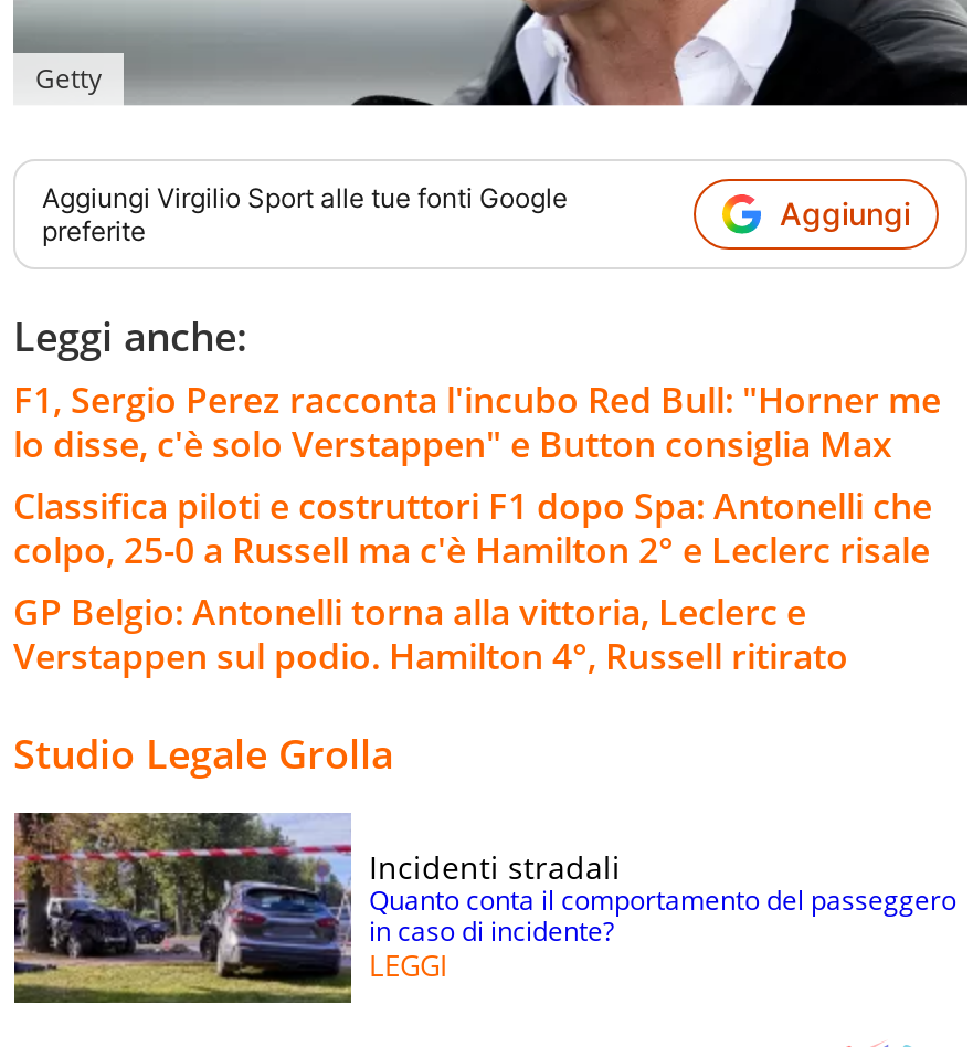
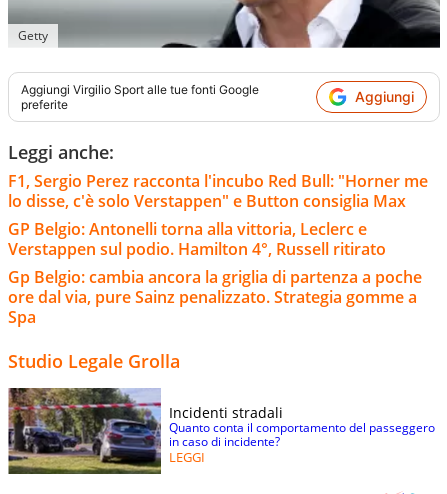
[13,482,932,574] Classifica piloti e costruttori F1 dopo Spa: Antonelli che | colpo, 25-0 a Russell ma c'è Hamilton 2° e Leclerc risale -> none
moved [13,588,848,680] -> [8,218,386,260]: GP Belgio: Antonelli torna alla vittoria, Leclerc e | Verstappen sul podio. Hamilton 4°, Russell ritirato
none -> [8,266,422,328] Gp Belgio: cambia ancora la griglia di partenza a poche | ore dal via, pure Sainz penalizzato. Strategia gomme a | Spa

